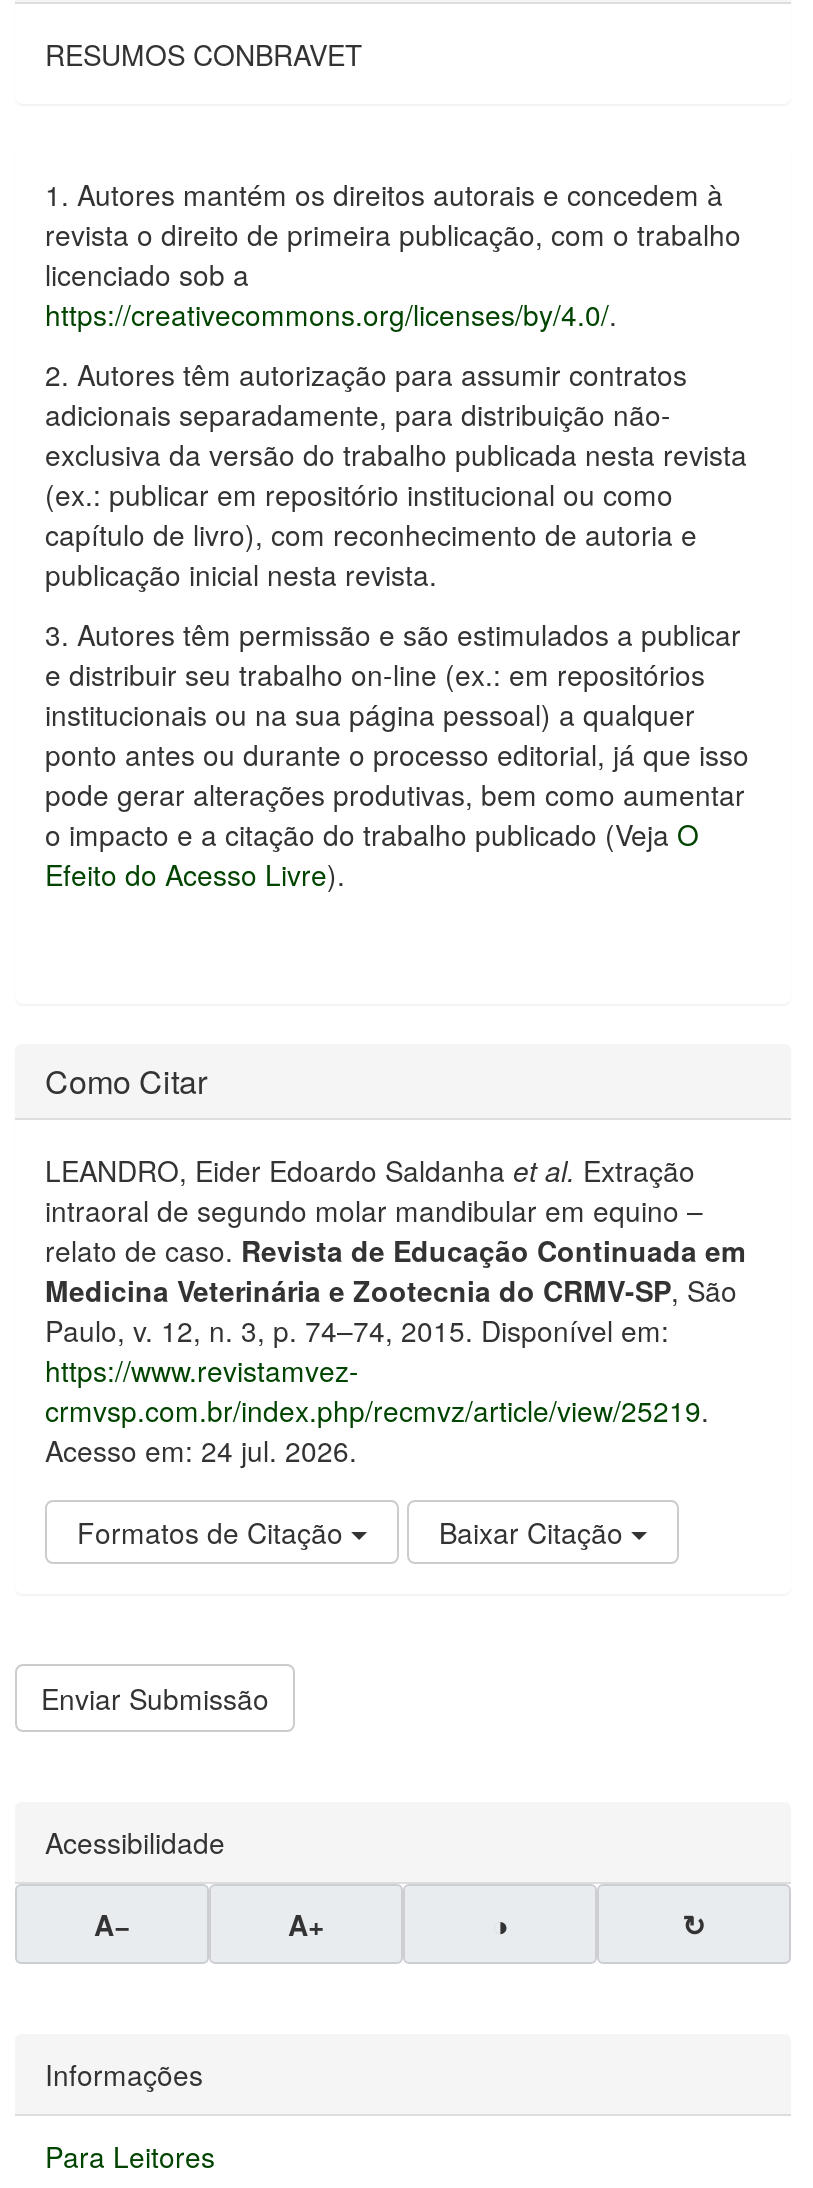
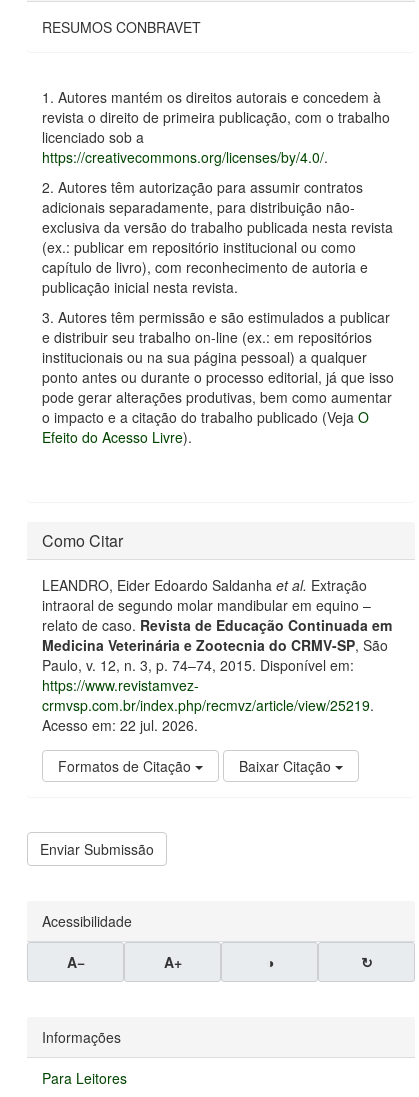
[45,1430,357,1470] Acesso em: 24 jul. 2026. -> [42,715,198,735] Acesso em: 22 jul. 2026.

